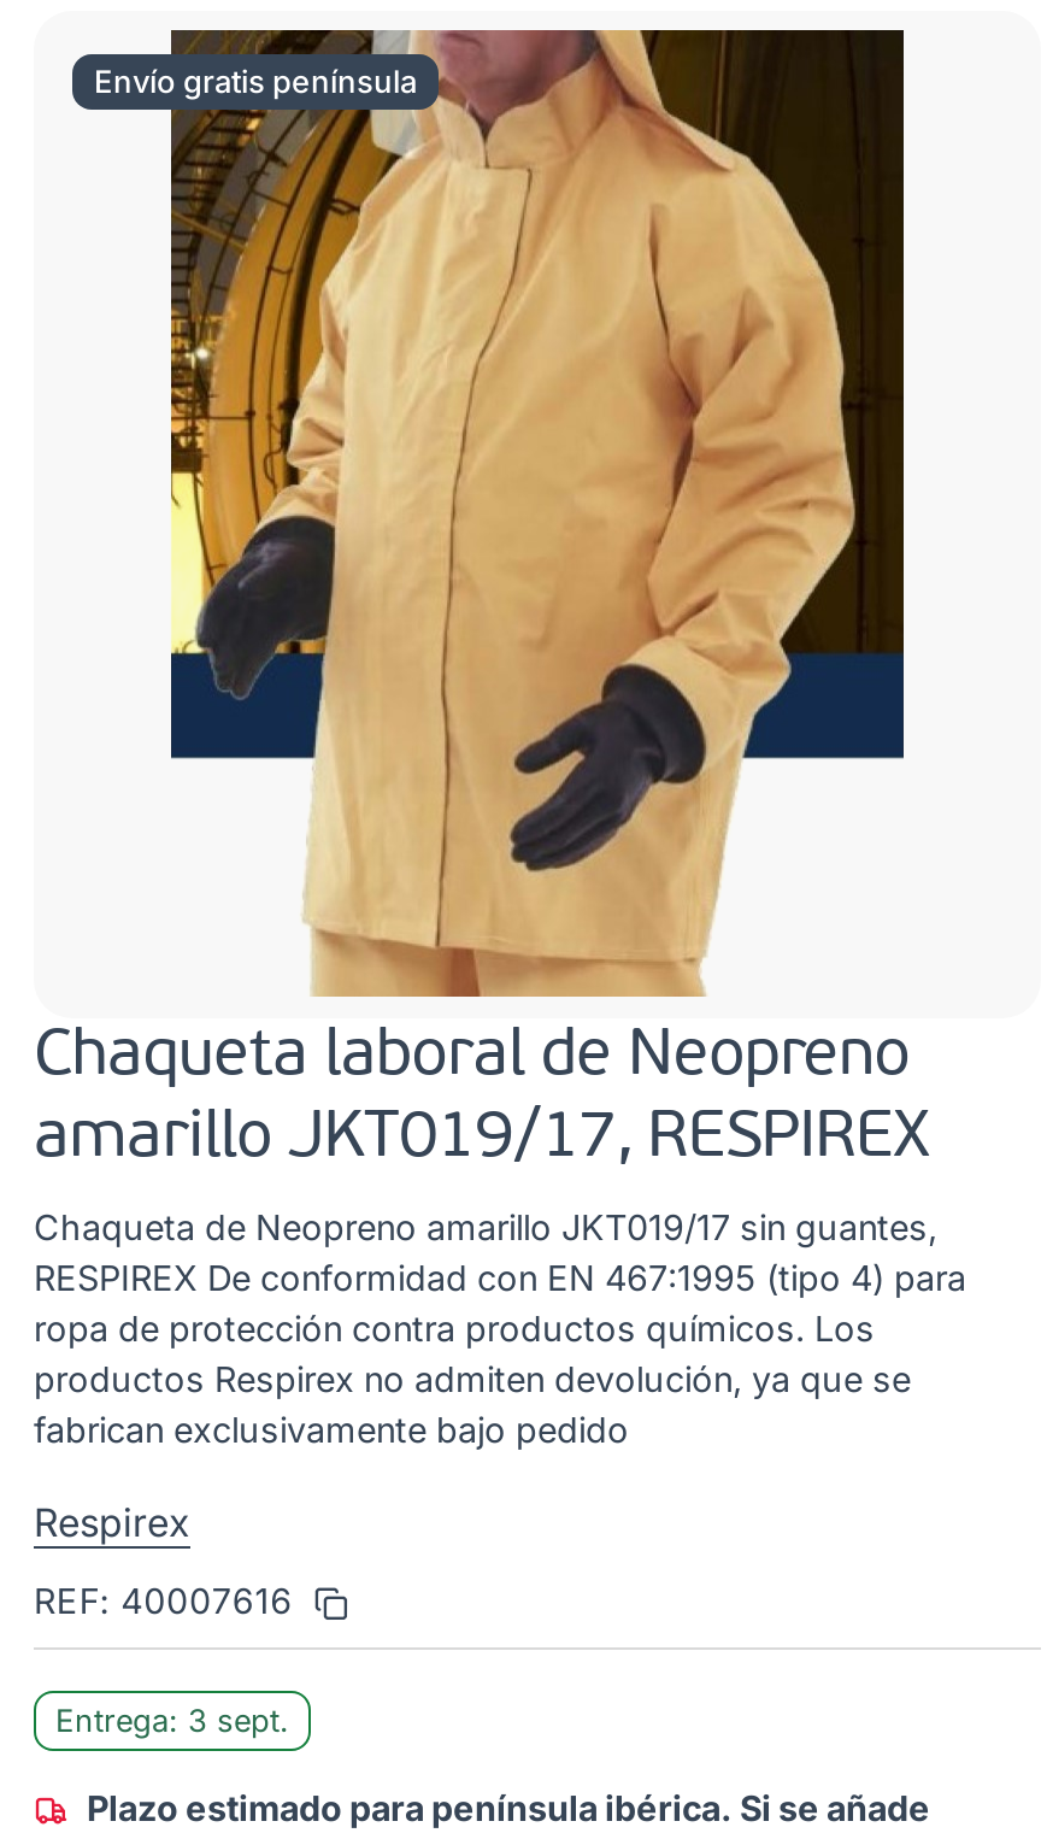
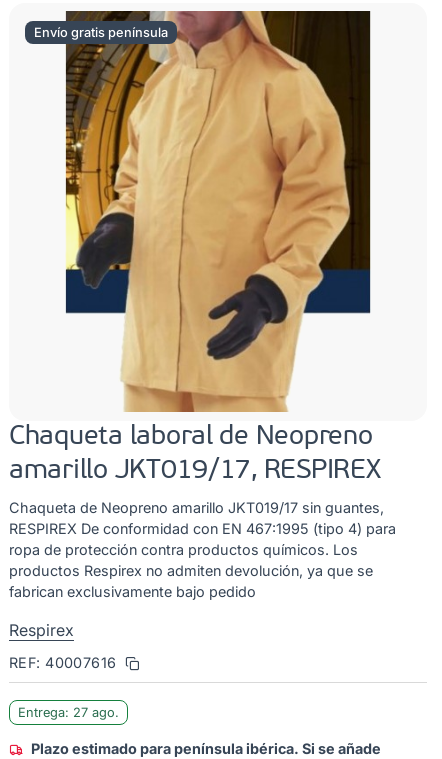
[55,1704,289,1740] Entrega: 3 sept. -> [18,705,119,720] Entrega: 27 ago.

